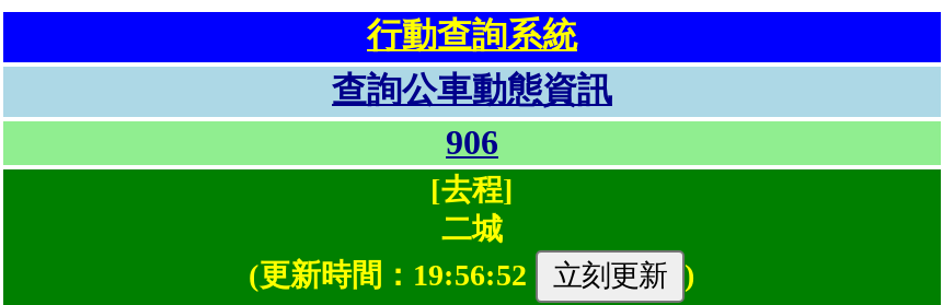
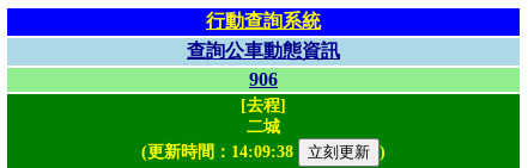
[249,259,527,292] (更新時間：19:56:52 -> [141,143,293,161] (更新時間：14:09:38

